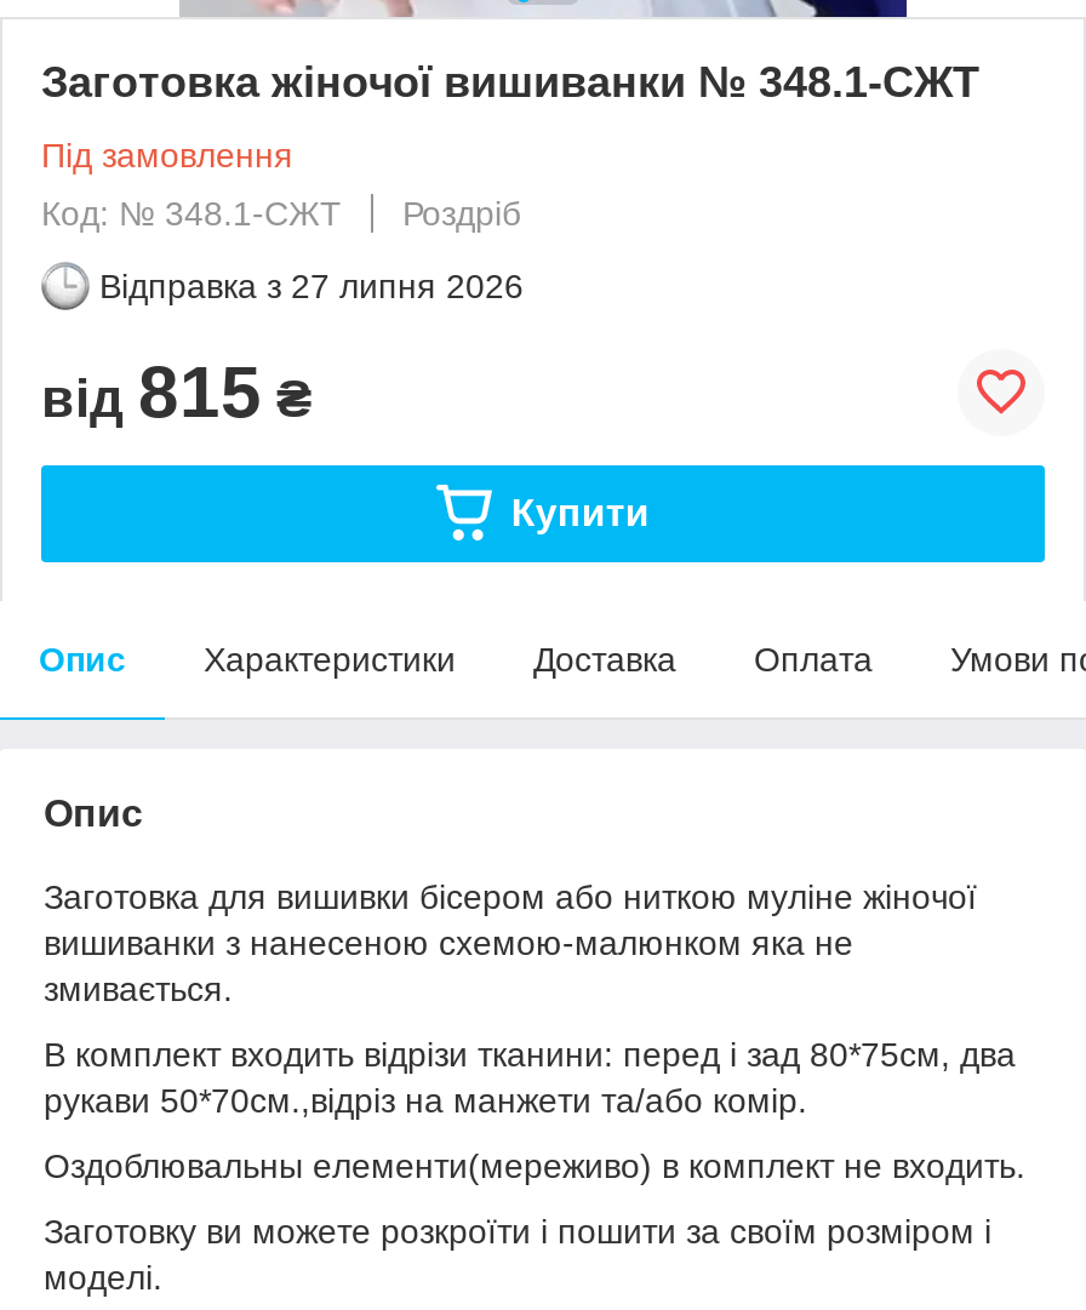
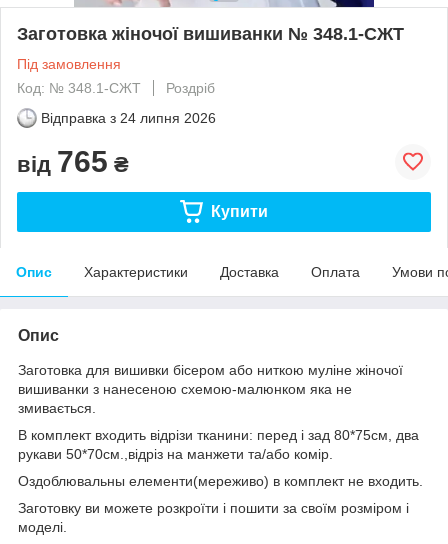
[99,266,524,305] Відправка з 27 липня 2026 -> [41,110,216,126] Відправка з 24 липня 2026
[41,351,313,431] від 815 ₴ -> [17,145,129,178] від 765 ₴

